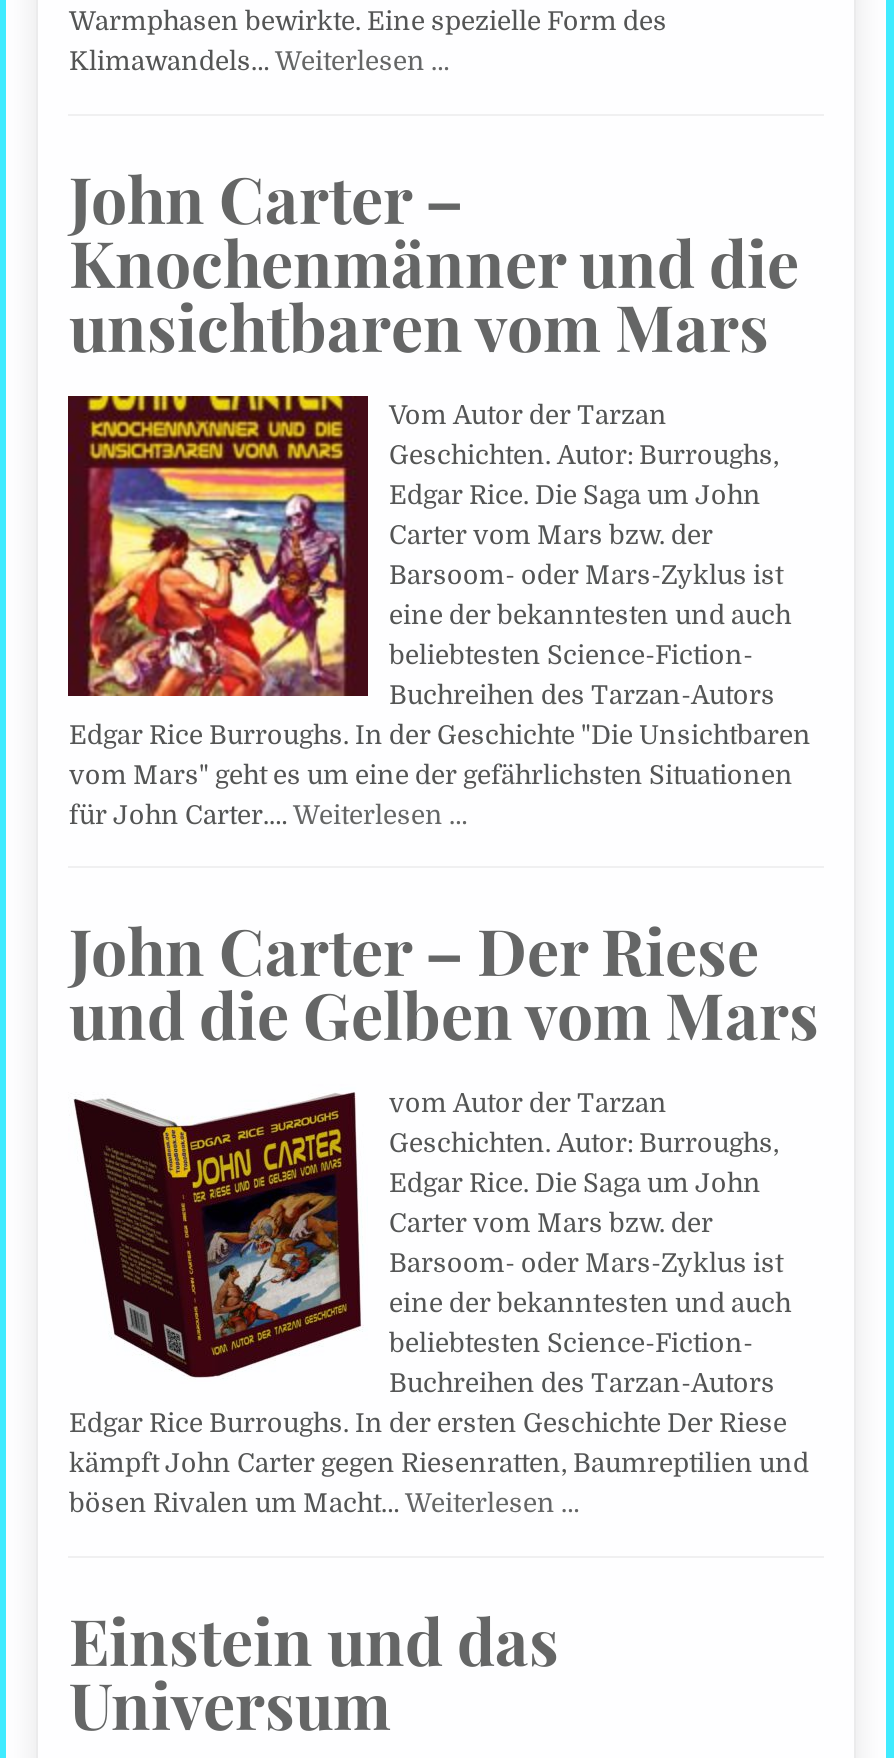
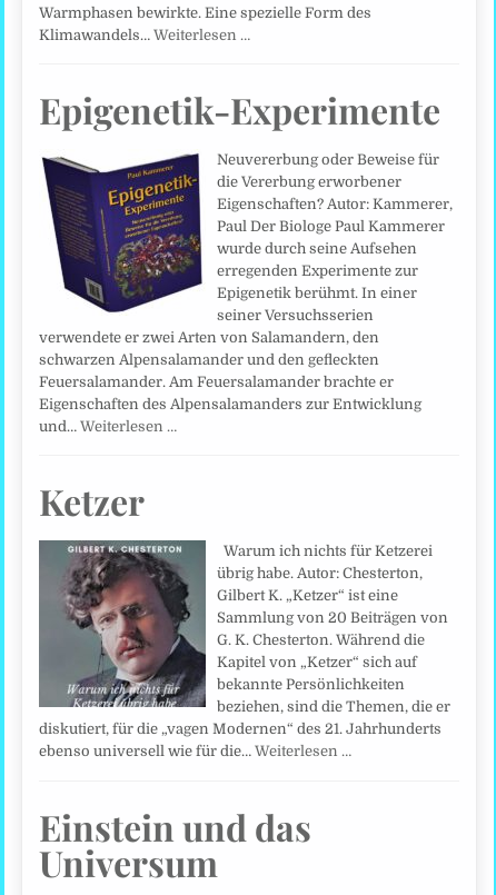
[66,154,811,830] [image] | John Carter – | Knochenmänner und die | unsichtbaren vom Mars | Vom Autor der Tarzan | Geschichten. Autor: Burroughs, | Edgar Rice. Die Saga um John | Carter vom Mars bzw. der | Barsoom- oder Mars-Zyklus ist | eine der bekanntesten und auch | beliebtesten Science-Fiction- | Buchreihen des Tarzan-Autors | Edgar Rice Burroughs. In der Geschichte "Die Unsichtbaren | vom Mars" geht es um eine der gefährlichsten Situationen | für John Carter.… Weiterlesen … -> [39,85,453,435] [image] | Epigenetik-Experimente | Neuvererbung oder Beweise für | die Vererbung erworbener | Eigenschaften? Autor: Kammerer, | Paul Der Biologe Paul Kammerer | wurde durch seine Aufsehen | erregenden Experimente zur | Epigenetik berühmt. In einer | seiner Versuchsserien | verwendete er zwei Arten von Salamandern, den | schwarzen Alpensalamander und den gefleckten | Feuersalamander. Am Feuersalamander brachte er | Eigenschaften des Alpensalamanders zur Entwicklung | und… Weiterlesen …
[68,907,819,1519] [image] | John Carter – Der Riese | und die Gelben vom Mars | vom Autor der Tarzan | Geschichten. Autor: Burroughs, | Edgar Rice. Die Saga um John | Carter vom Mars bzw. der | Barsoom- oder Mars-Zyklus ist | eine der bekanntesten und auch | beliebtesten Science-Fiction- | Buchreihen des Tarzan-Autors | Edgar Rice Burroughs. In der ersten Geschichte Der Riese | kämpft John Carter gegen Riesenratten, Baumreptilien und | bösen Rivalen um Macht… Weiterlesen … -> [38,477,451,760] [image] | Ketzer | Warum ich nichts für Ketzerei | übrig habe. Autor: Chesterton, | Gilbert K. „Ketzer“ ist eine | Sammlung von 20 Beiträgen von | G. K. Chesterton. Während die | Kapitel von „Ketzer“ sich auf | bekannte Persönlichkeiten | beziehen, sind die Themen, die er | diskutiert, für die „vagen Modernen“ des 21. Jahrhunderts | ebenso universell wie für die… Weiterlesen …

